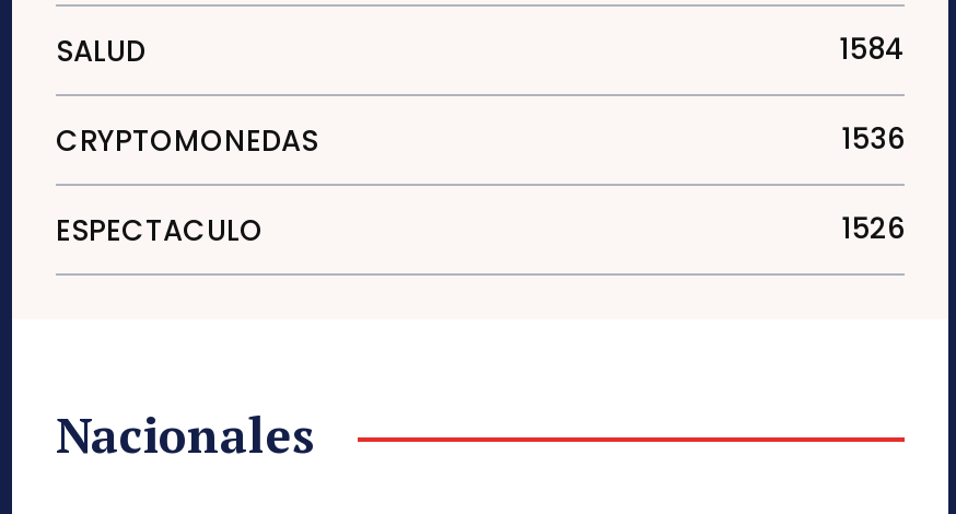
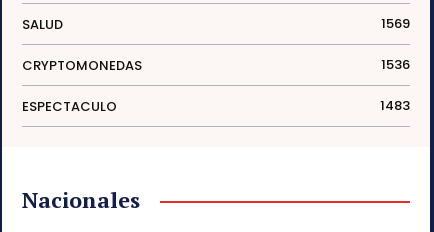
[839,28,905,70] 1584 -> [381,14,410,33] 1569
[841,208,905,249] 1526 -> [380,96,410,115] 1483

